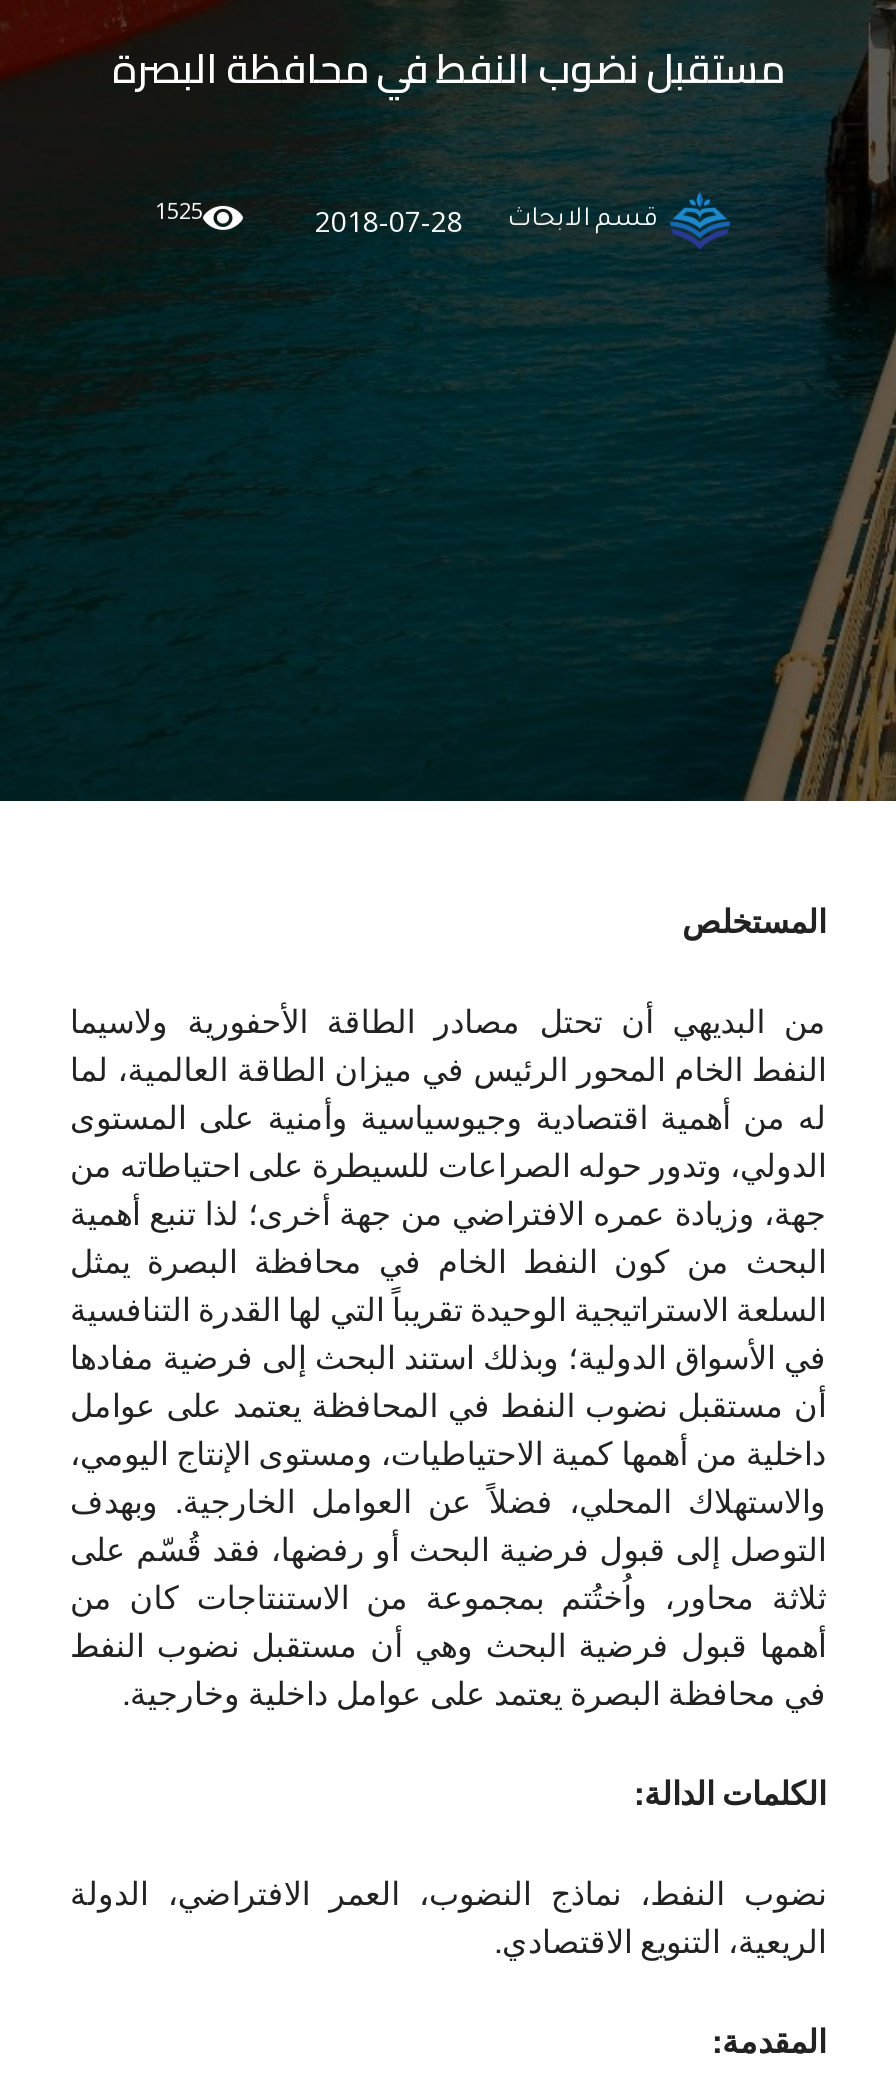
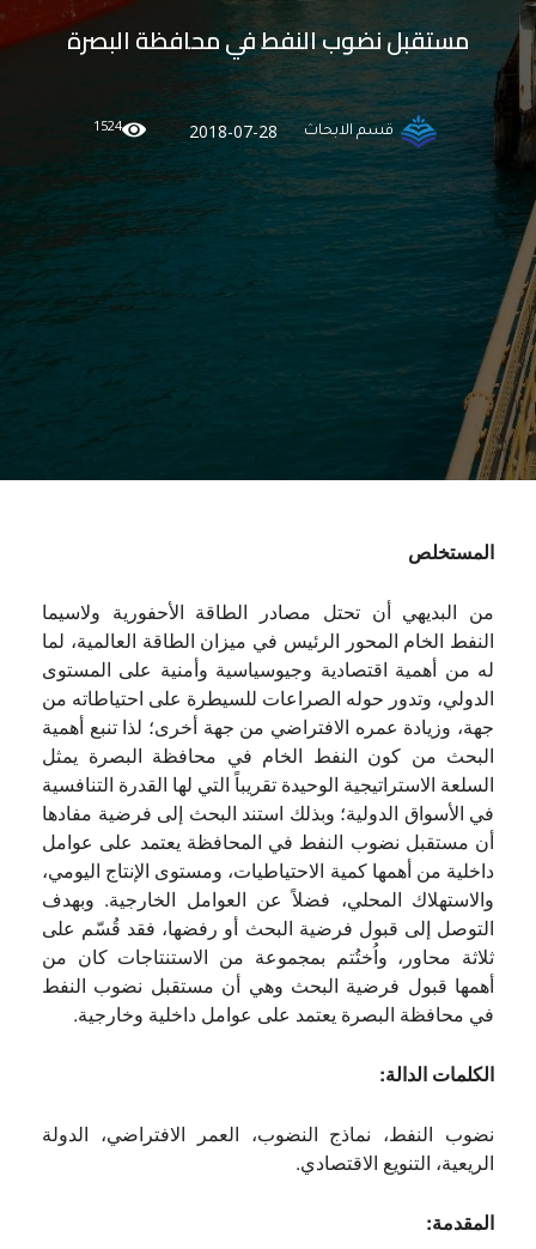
[155,194,203,224] 1525 -> [93,116,121,134] 1524

